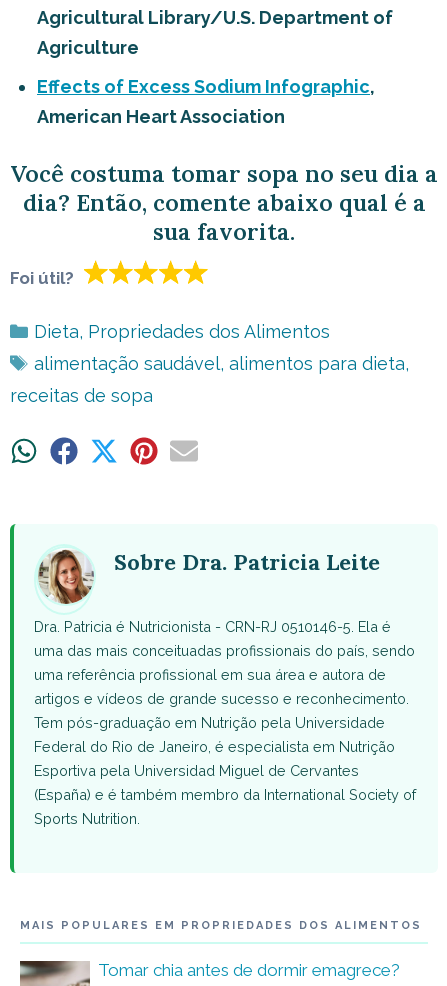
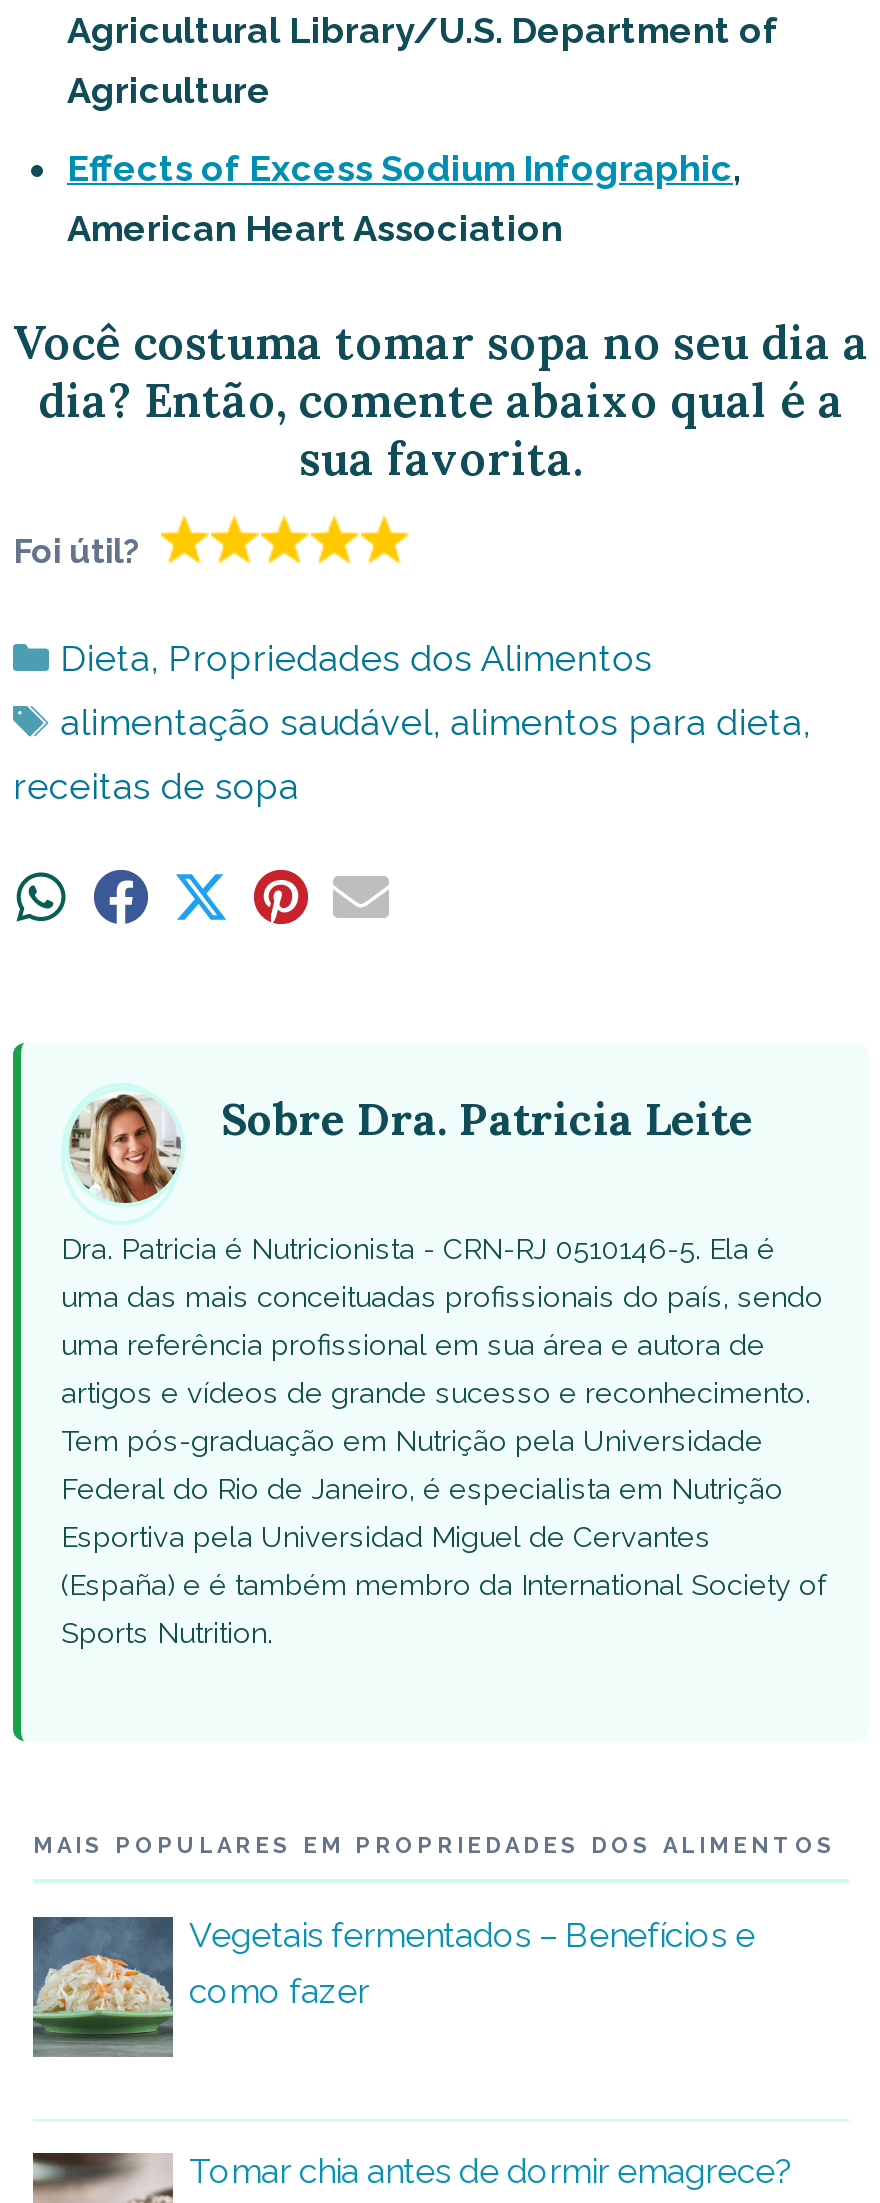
none -> [31,1915,755,2059] [image] | Vegetais fermentados – Benefícios e | como fazer

